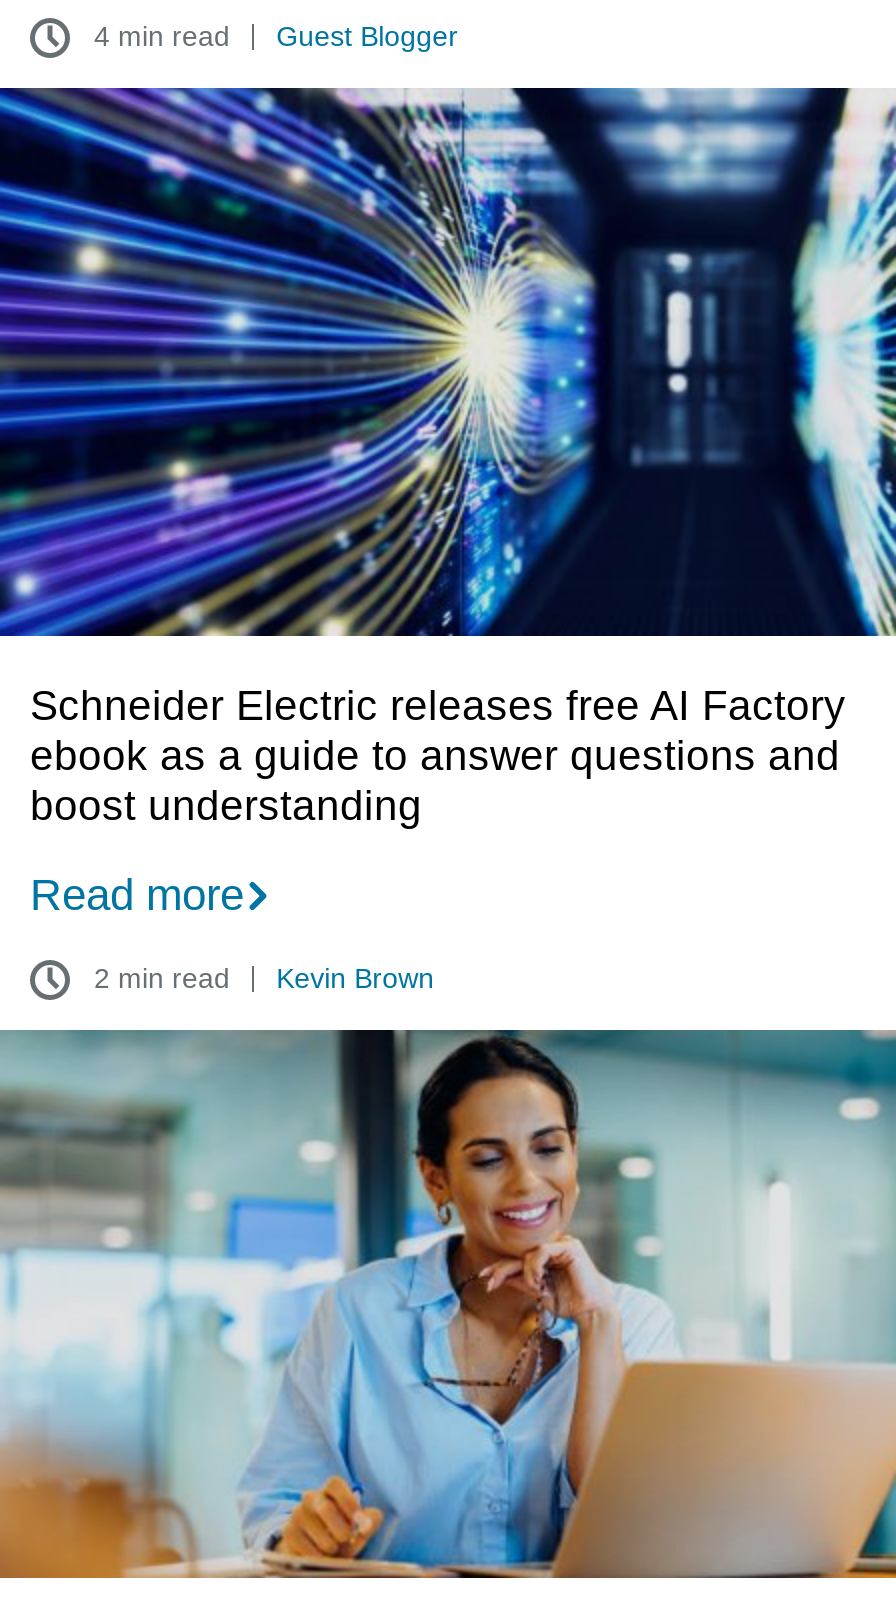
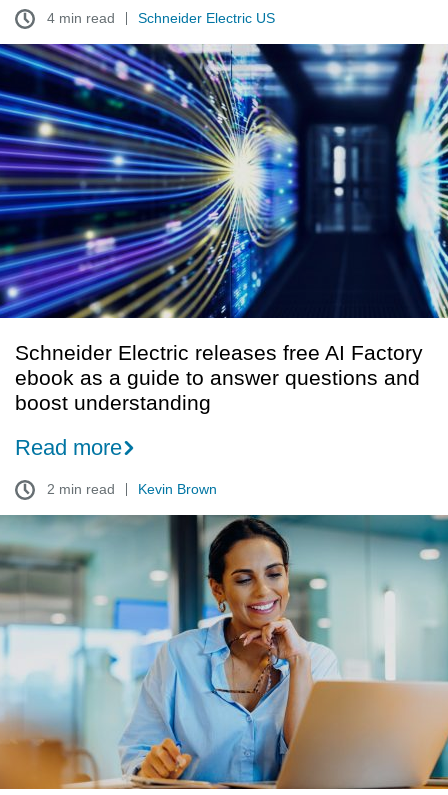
[276,22,458,52] Guest Blogger -> [138,11,275,26] Schneider Electric US

